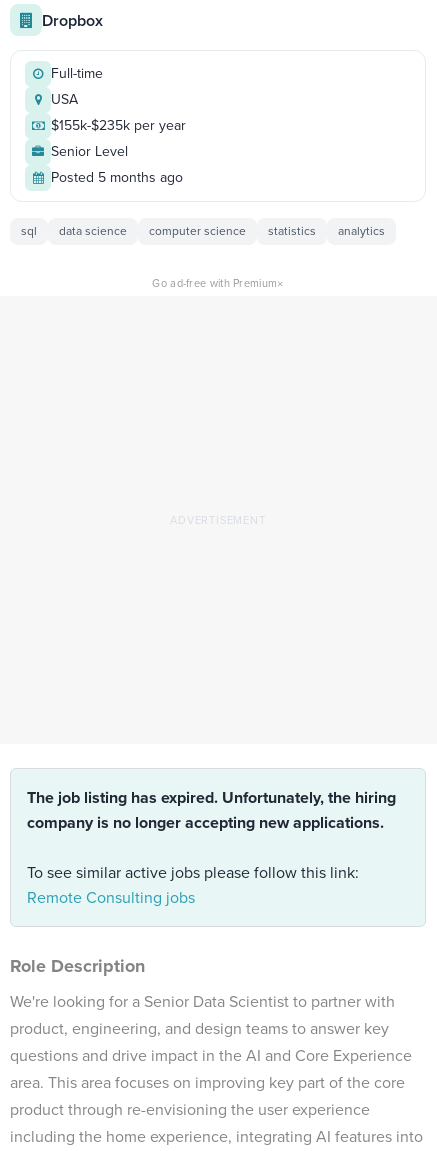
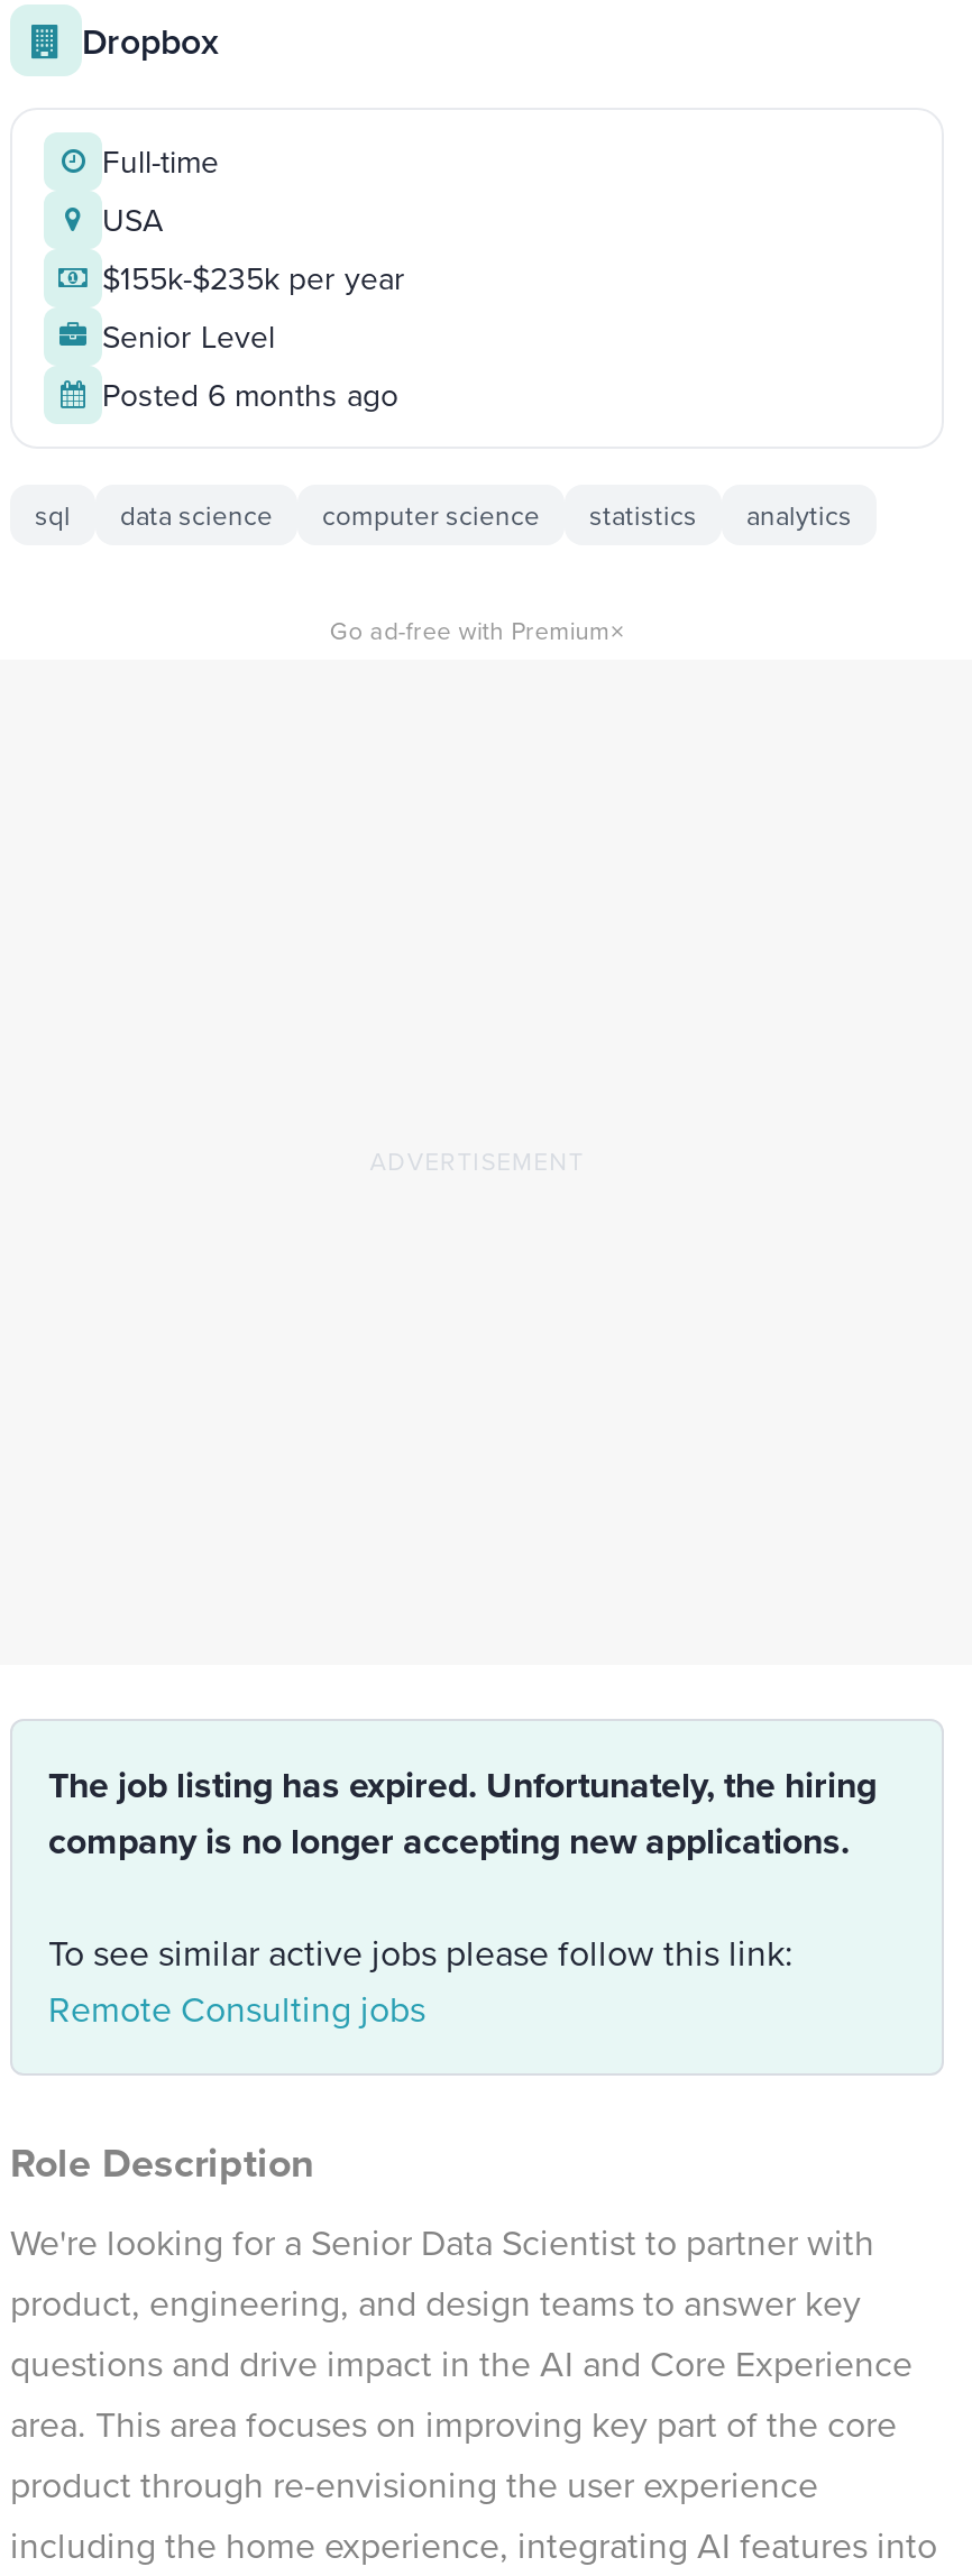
[51,167,183,188] Posted 5 months ago -> [102,372,398,417] Posted 6 months ago

